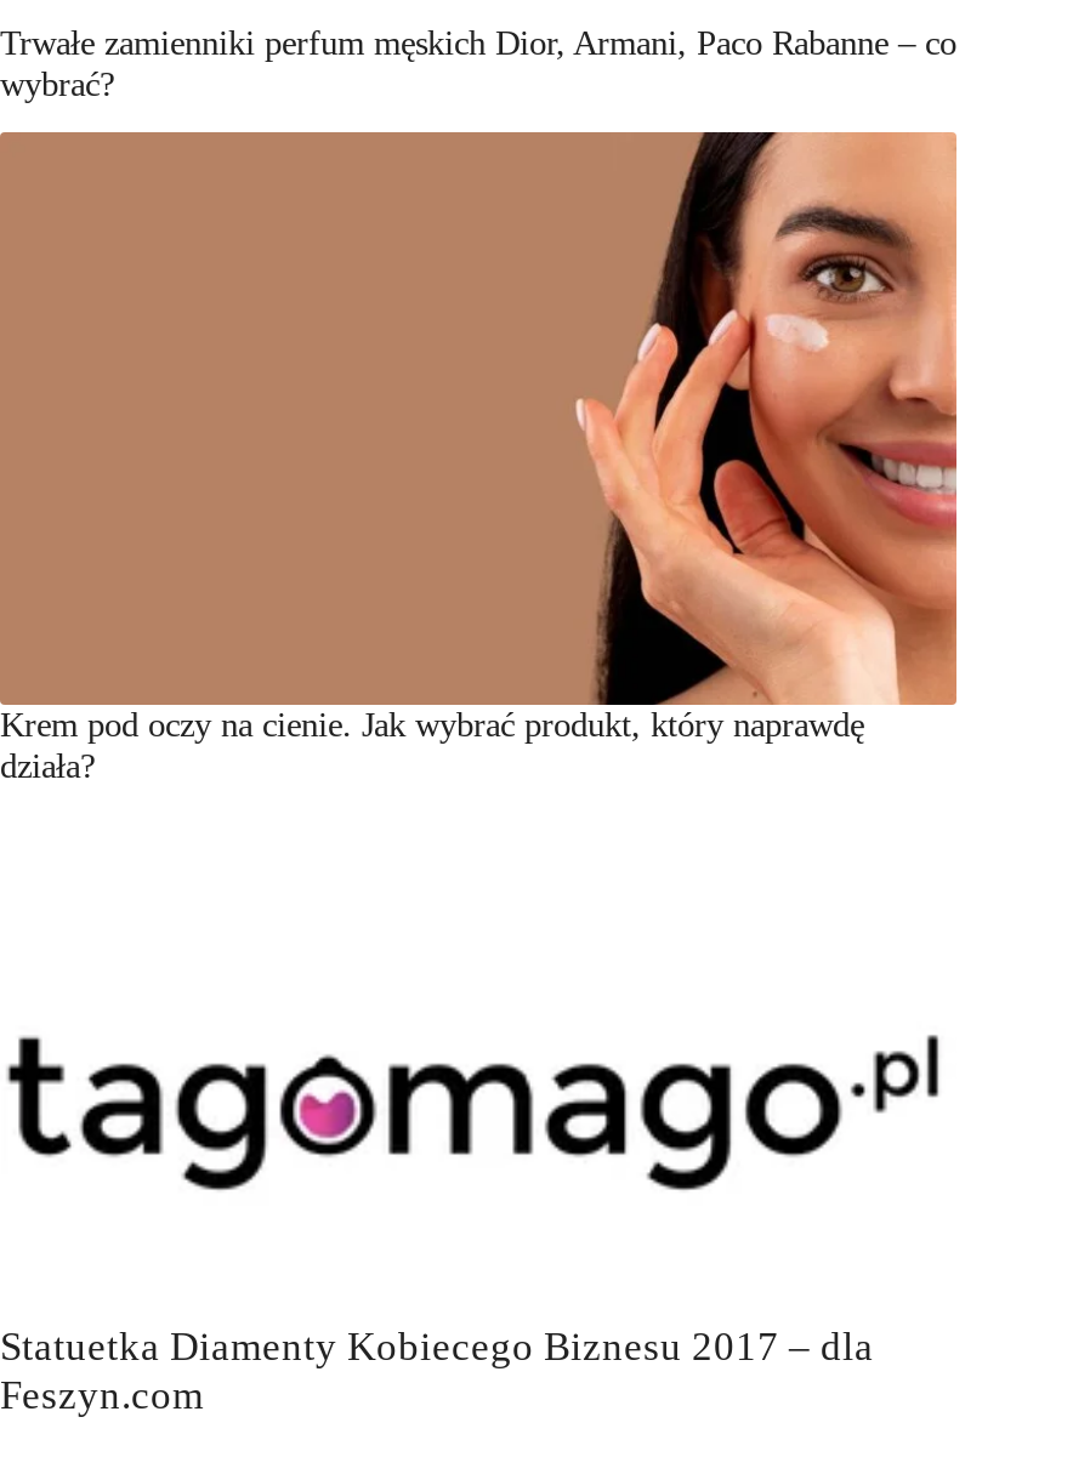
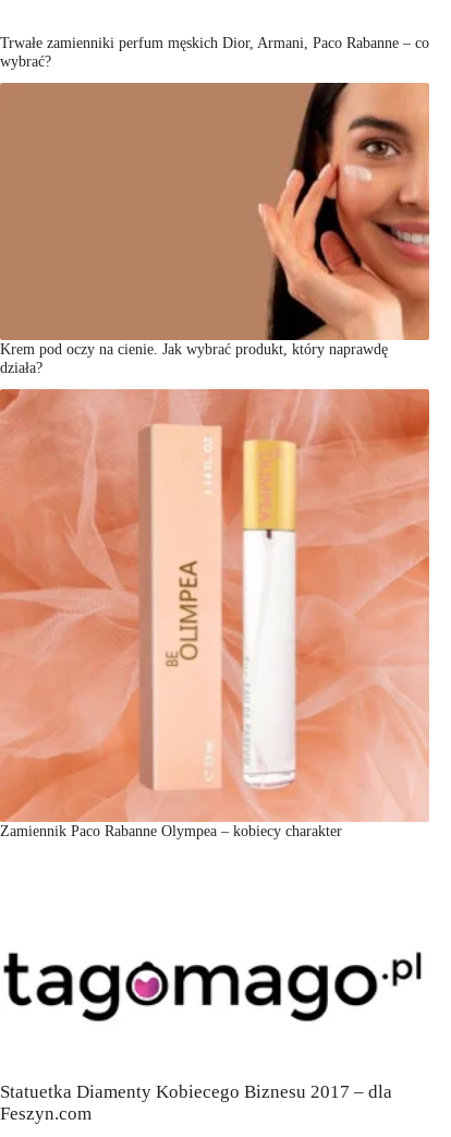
none -> [0,388,430,840] [image] | Zamiennik Paco Rabanne Olympea – kobiecy charakter

